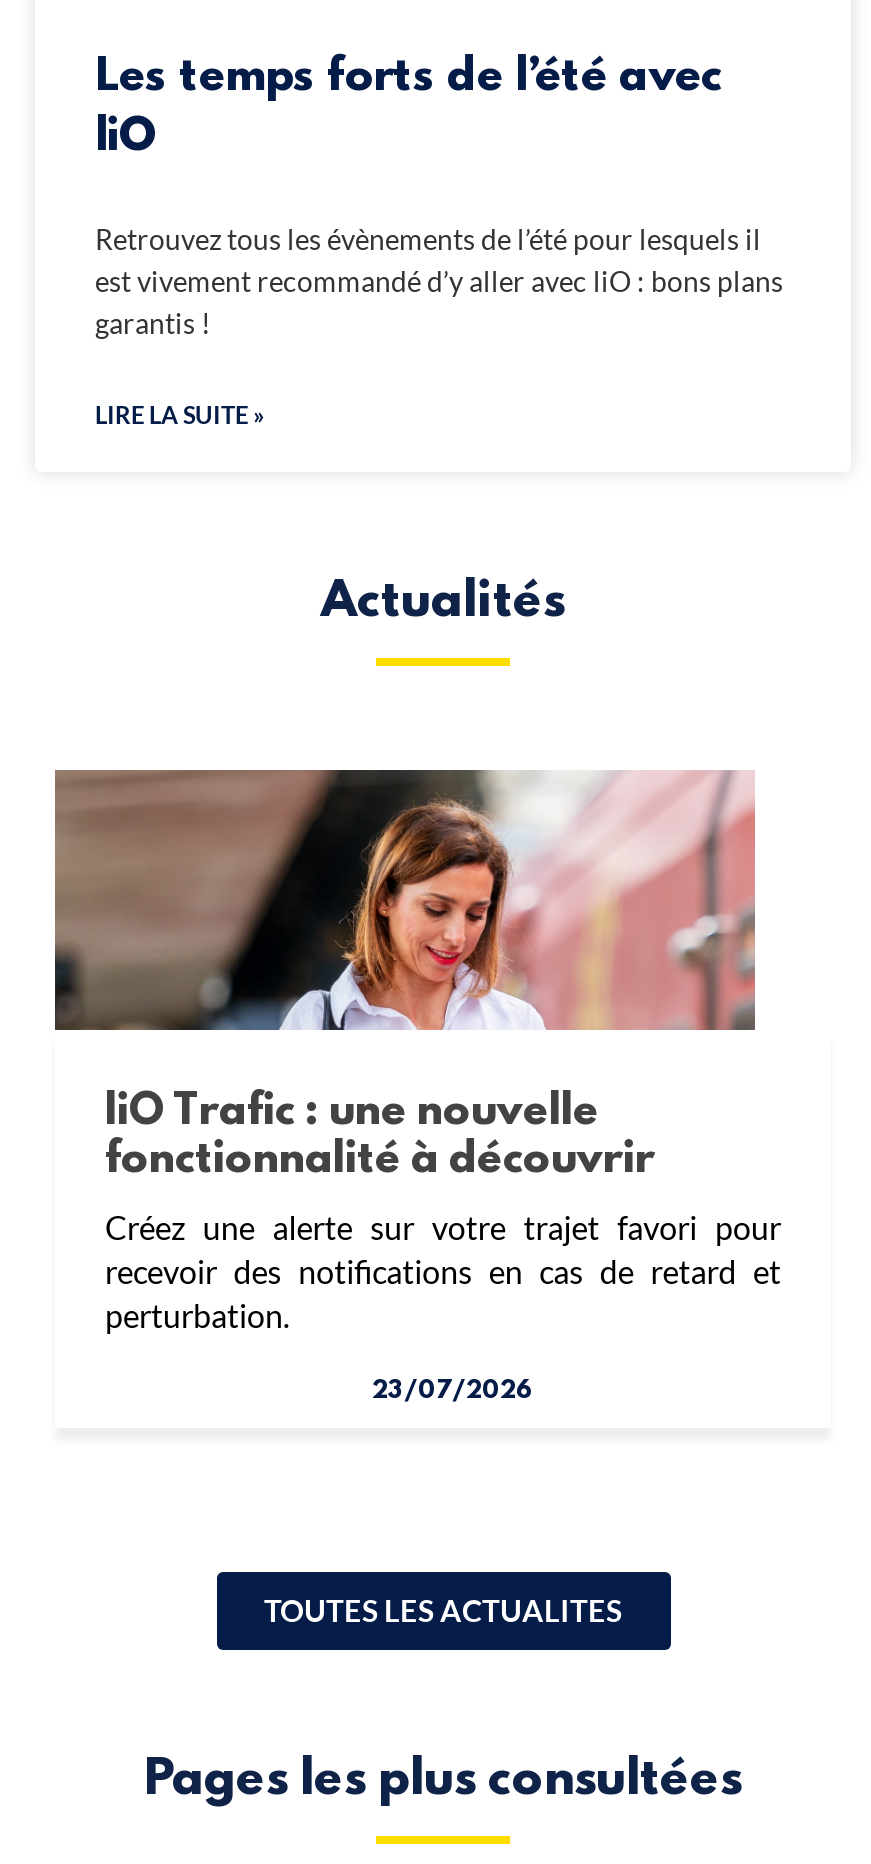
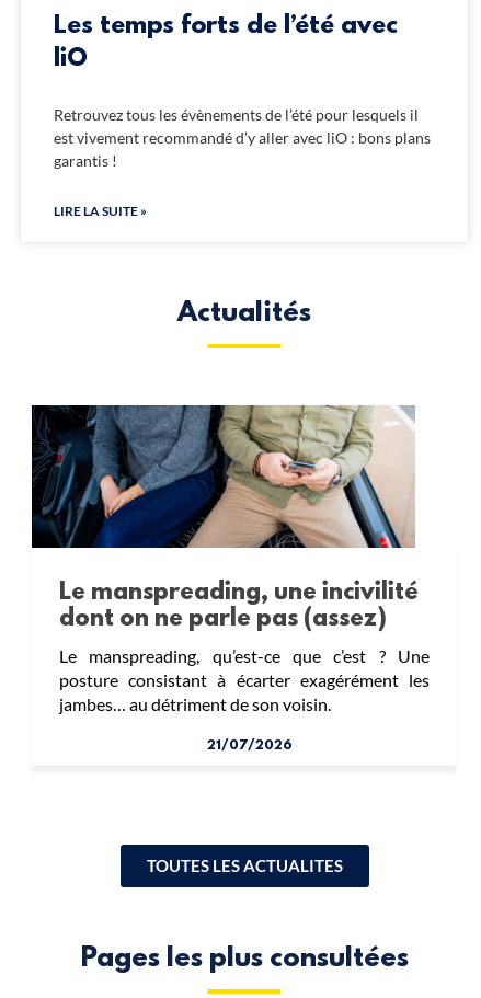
[53,768,781,1334] [image] | liO Trafic : une nouvelle | fonctionnalité à découvrir | Créez une alerte sur votre trajet favori pour | recevoir des notifications en cas de retard et | perturbation. -> [31,404,430,714] [image] | Le manspreading, une incivilité | dont on ne parle pas (assez) | Le manspreading, qu’est-ce que c’est ? Une | posture consistant à écarter exagérément les | jambes… au détriment de son voisin.
[372,1378,534,1406] 23/07/2026 -> [207,738,293,754] 21/07/2026

